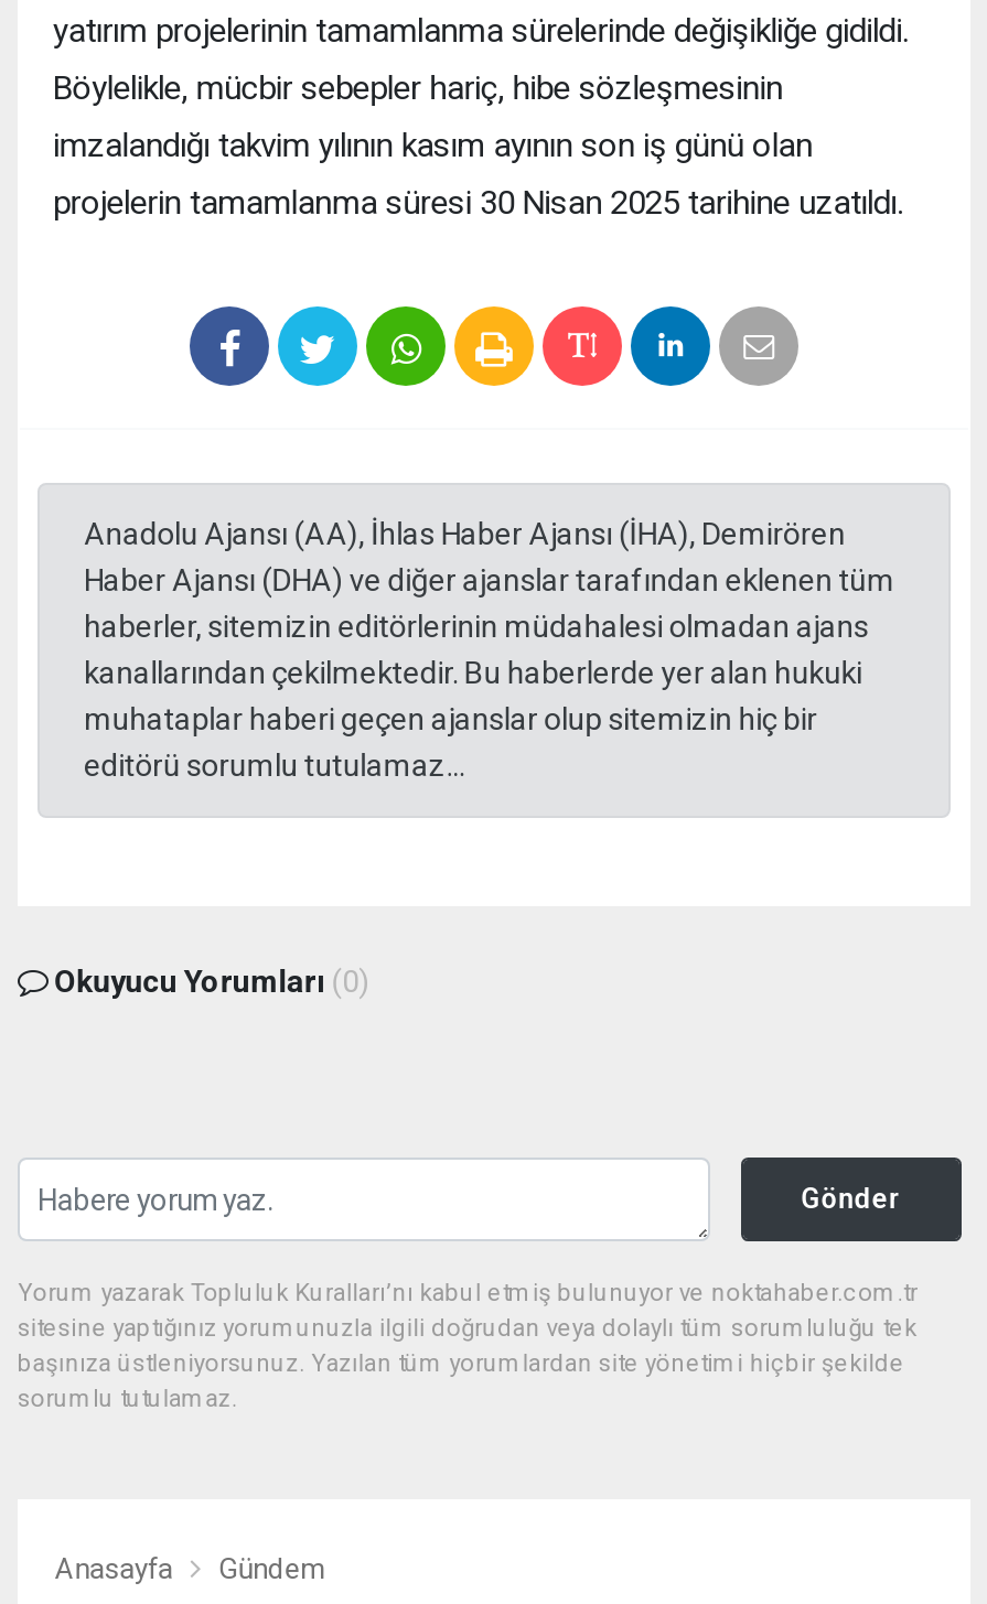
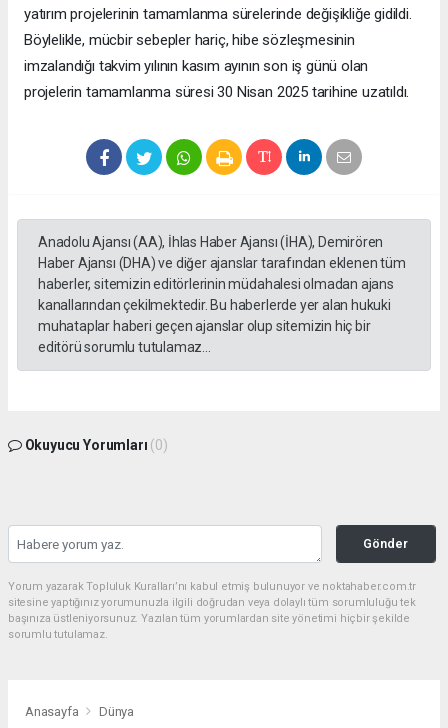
[218,1551,324,1584] Gündem -> [99,704,134,719] Dünya

